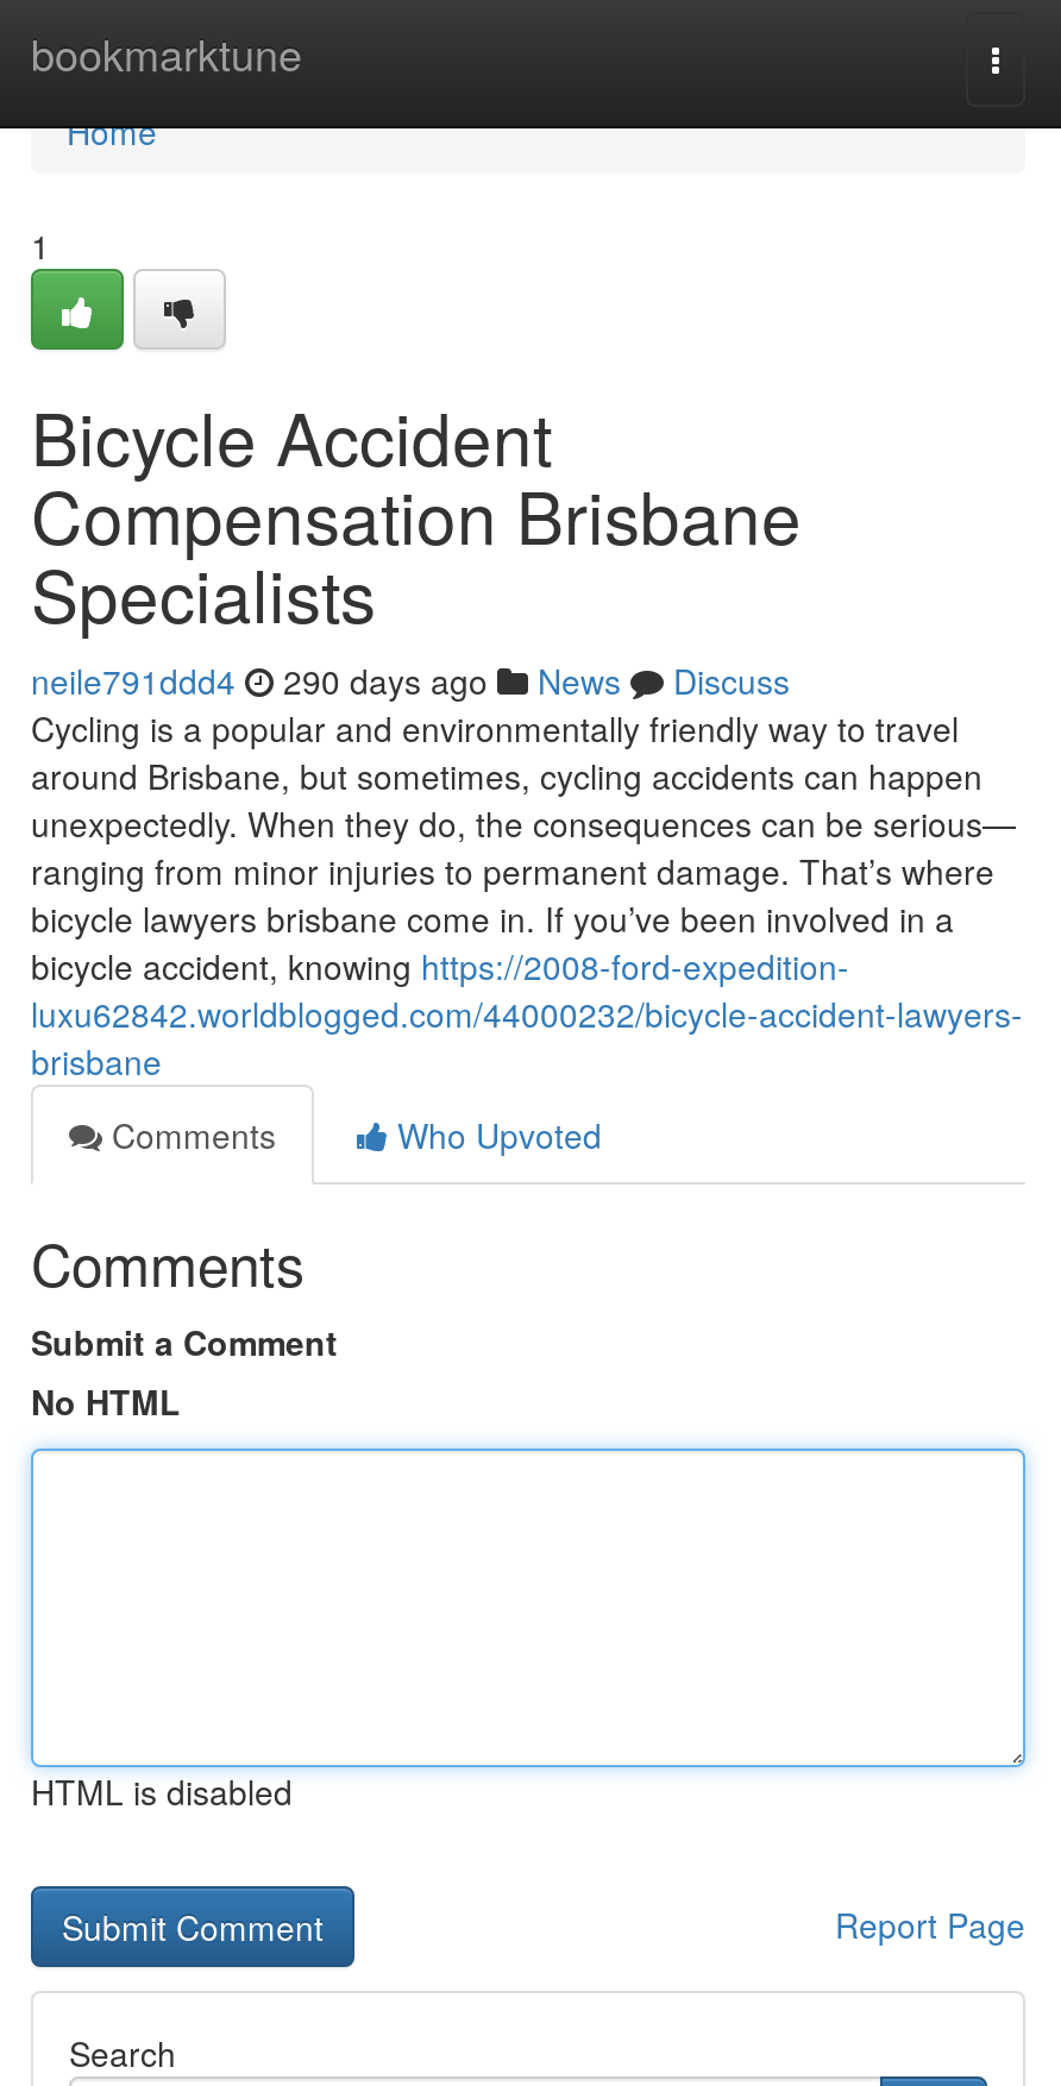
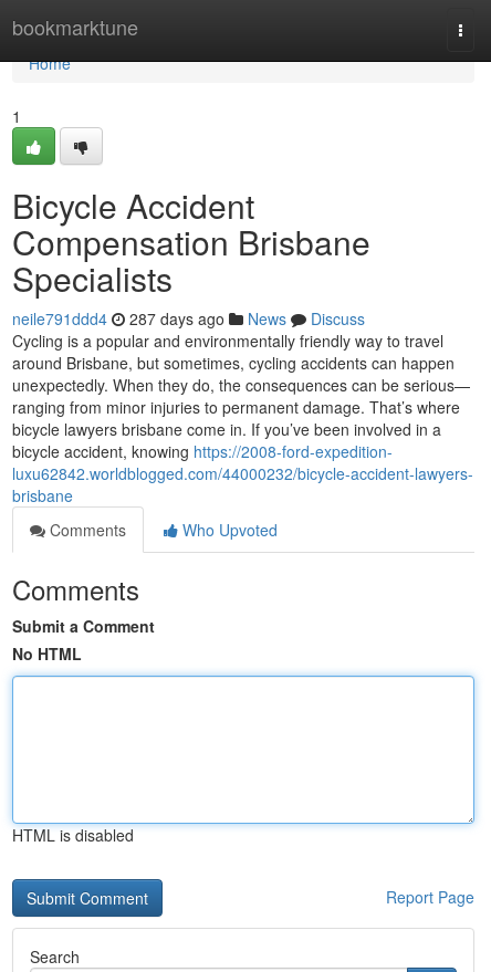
[31,656,790,704] neile791ddd4 290 days ago News Discuss -> [12,307,365,330] neile791ddd4 287 days ago News Discuss

